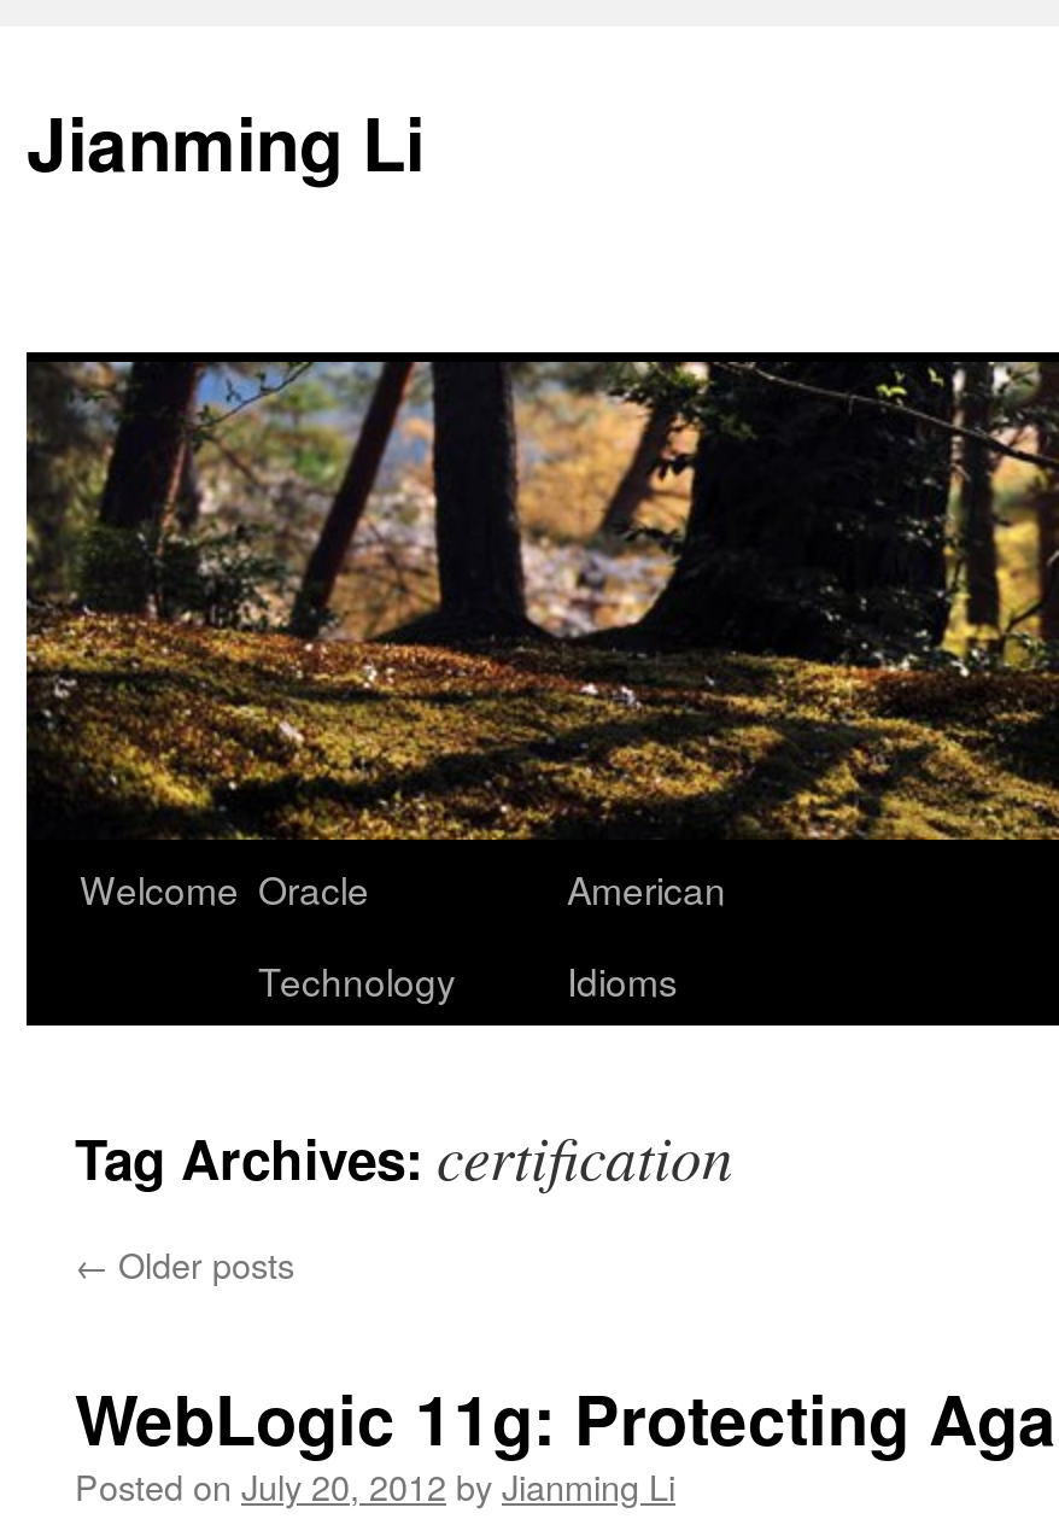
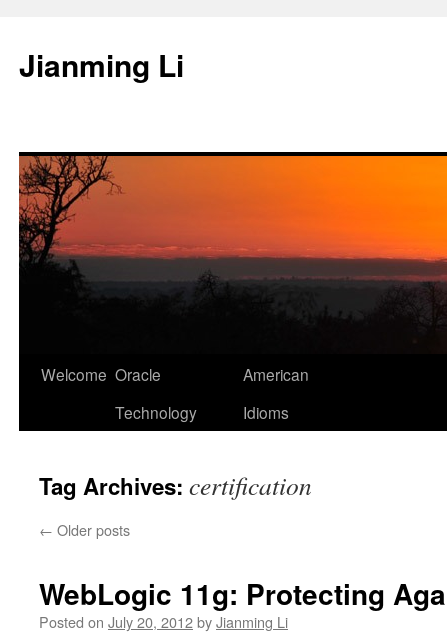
[24,360,1052,842] [image] -> [18,155,444,354] [image]

